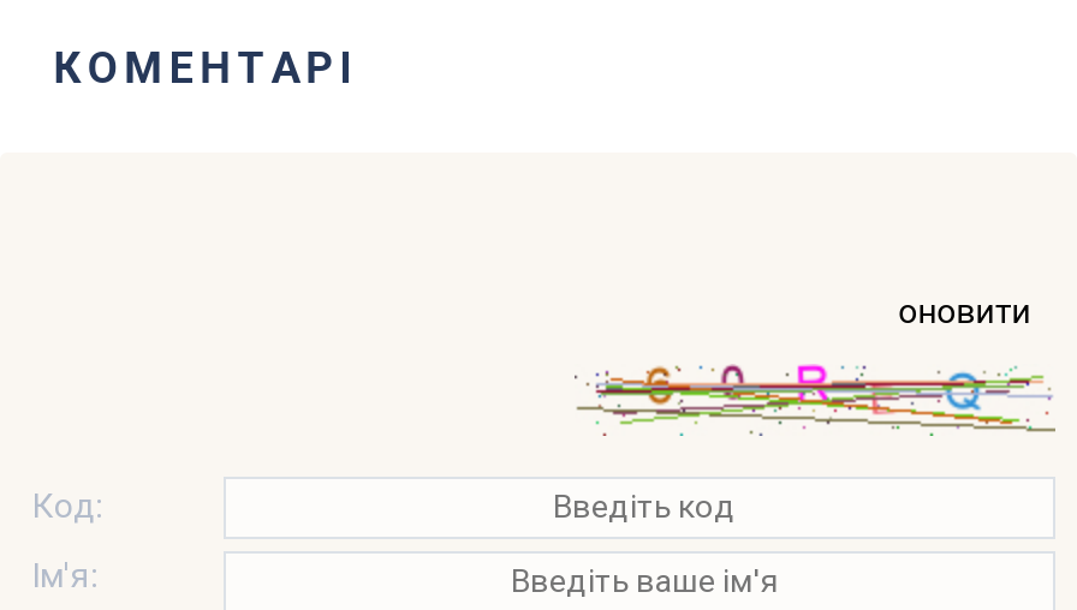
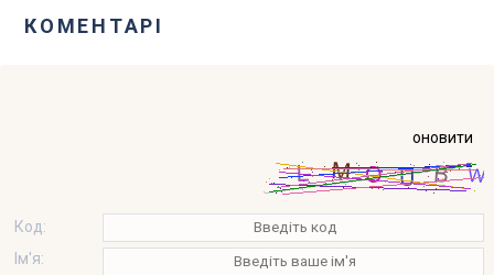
[575,361,1058,438] [image] -> [264,161,485,196] [image]

